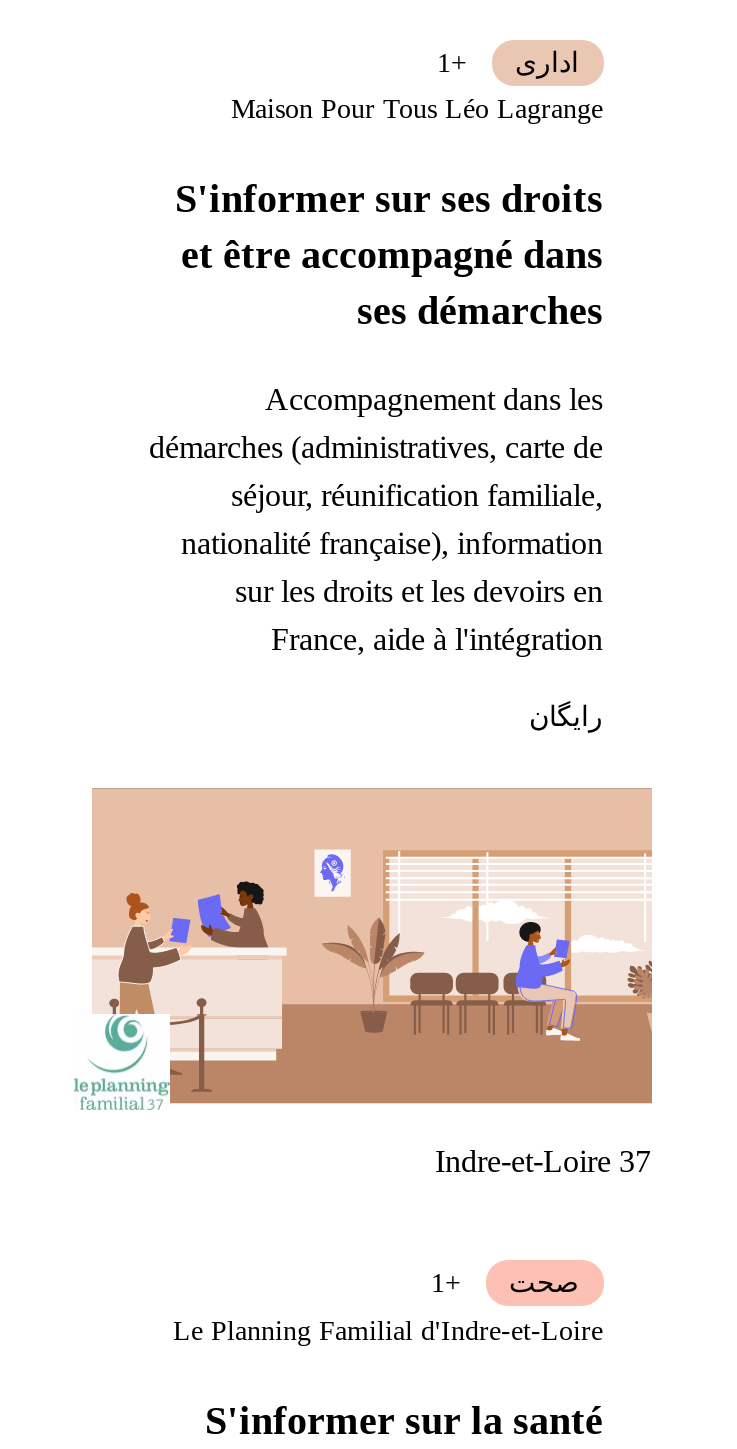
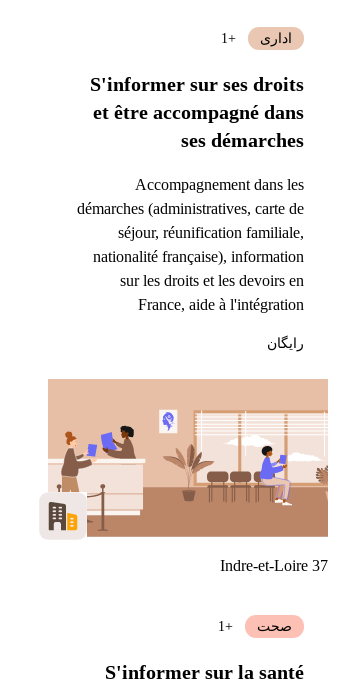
[231,95,603,125] Maison Pour Tous Léo Lagrange -> none
[74,1014,170,1112] [image] -> [40,493,87,540] [image]
[173,1315,603,1345] Le Planning Familial d'Indre-et-Loire -> none

